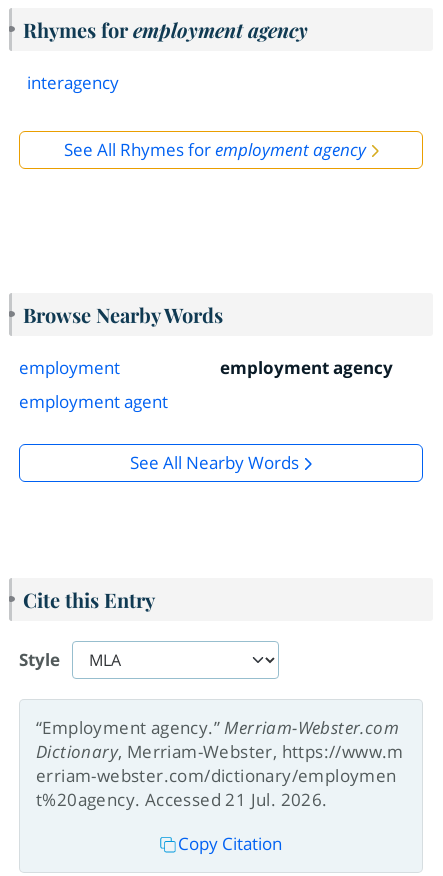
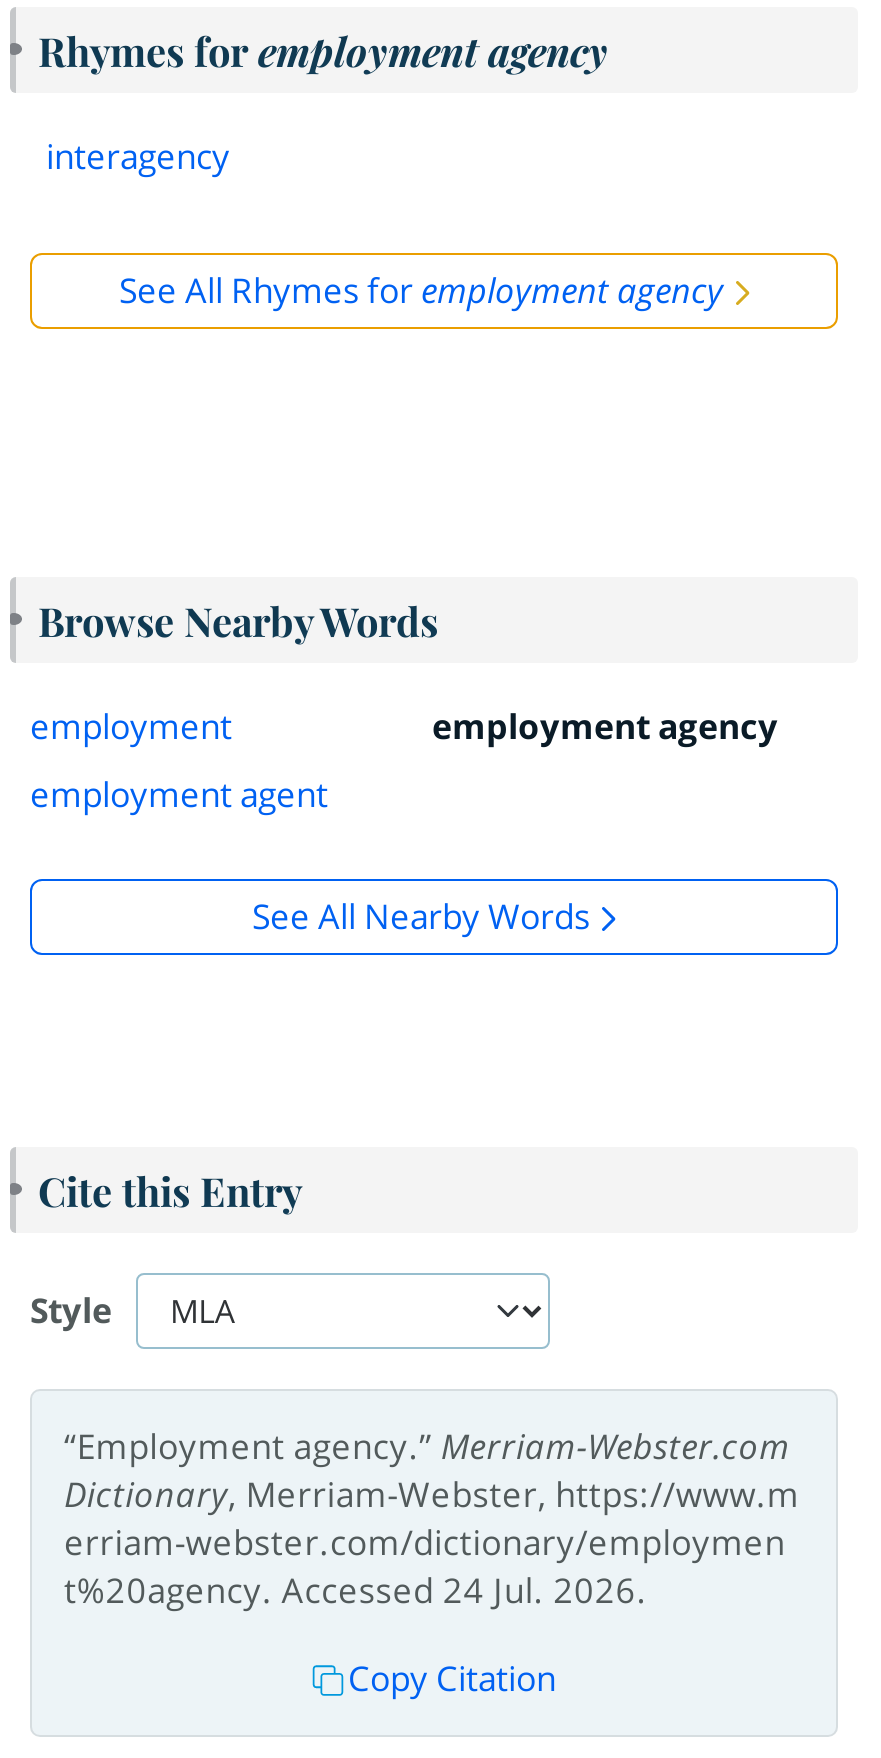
[36,788,328,811] t%20agency. Accessed 21 Jul. 2026. -> [64,1567,647,1613] t%20agency. Accessed 24 Jul. 2026.

